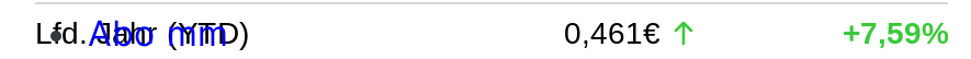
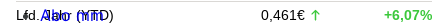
[843,16,948,51] +7,59% -> [384,7,432,23] +6,07%

